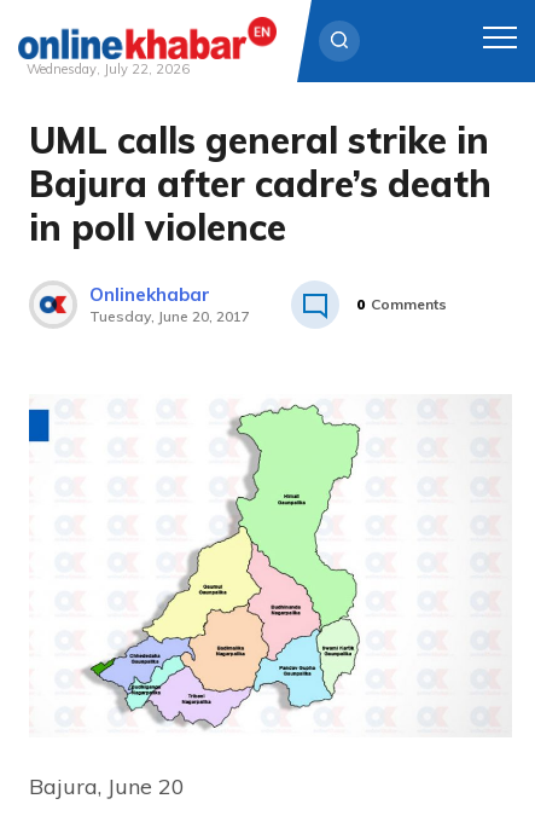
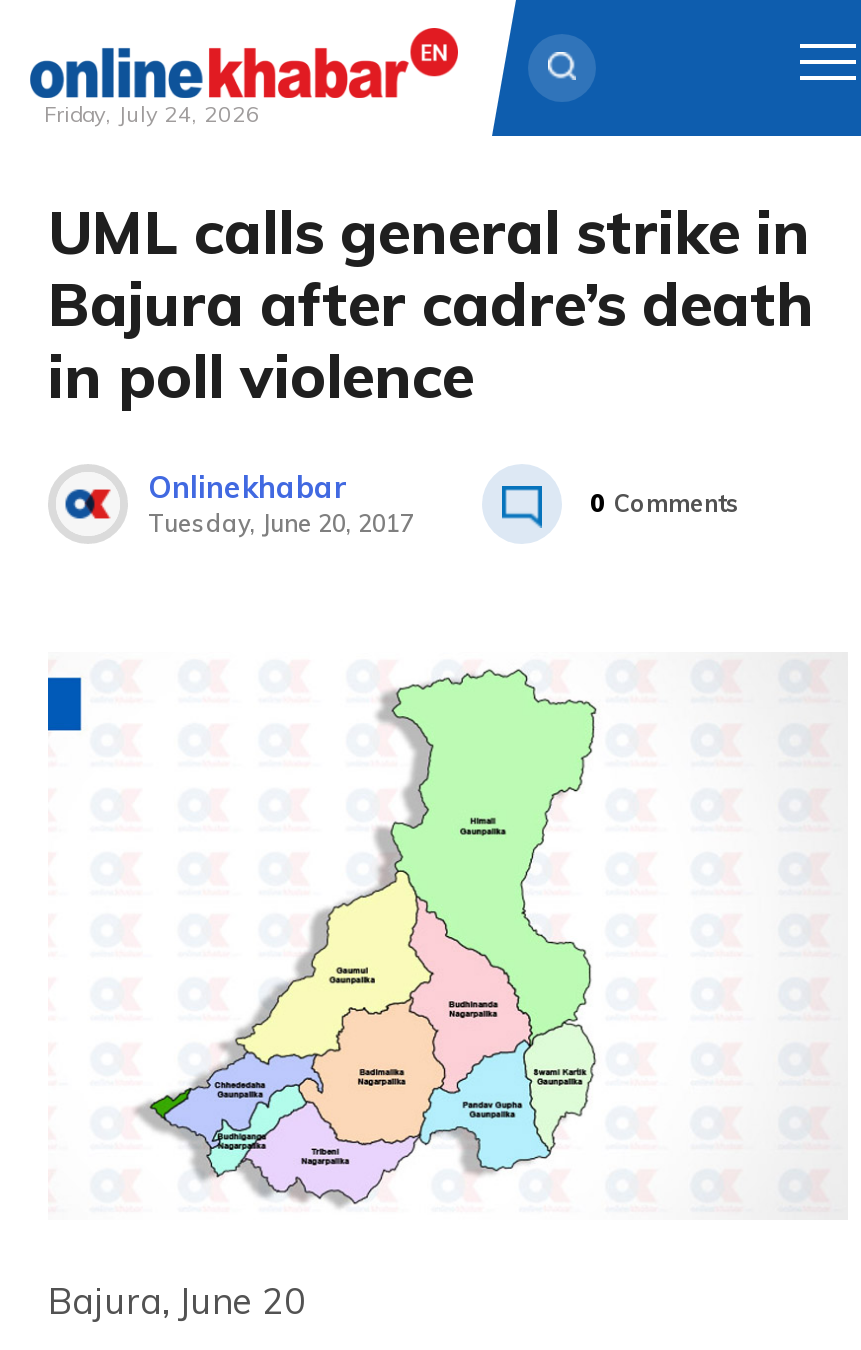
[27,60,190,77] Wednesday, July 22, 2026 -> [44,100,260,128] Friday, July 24, 2026

